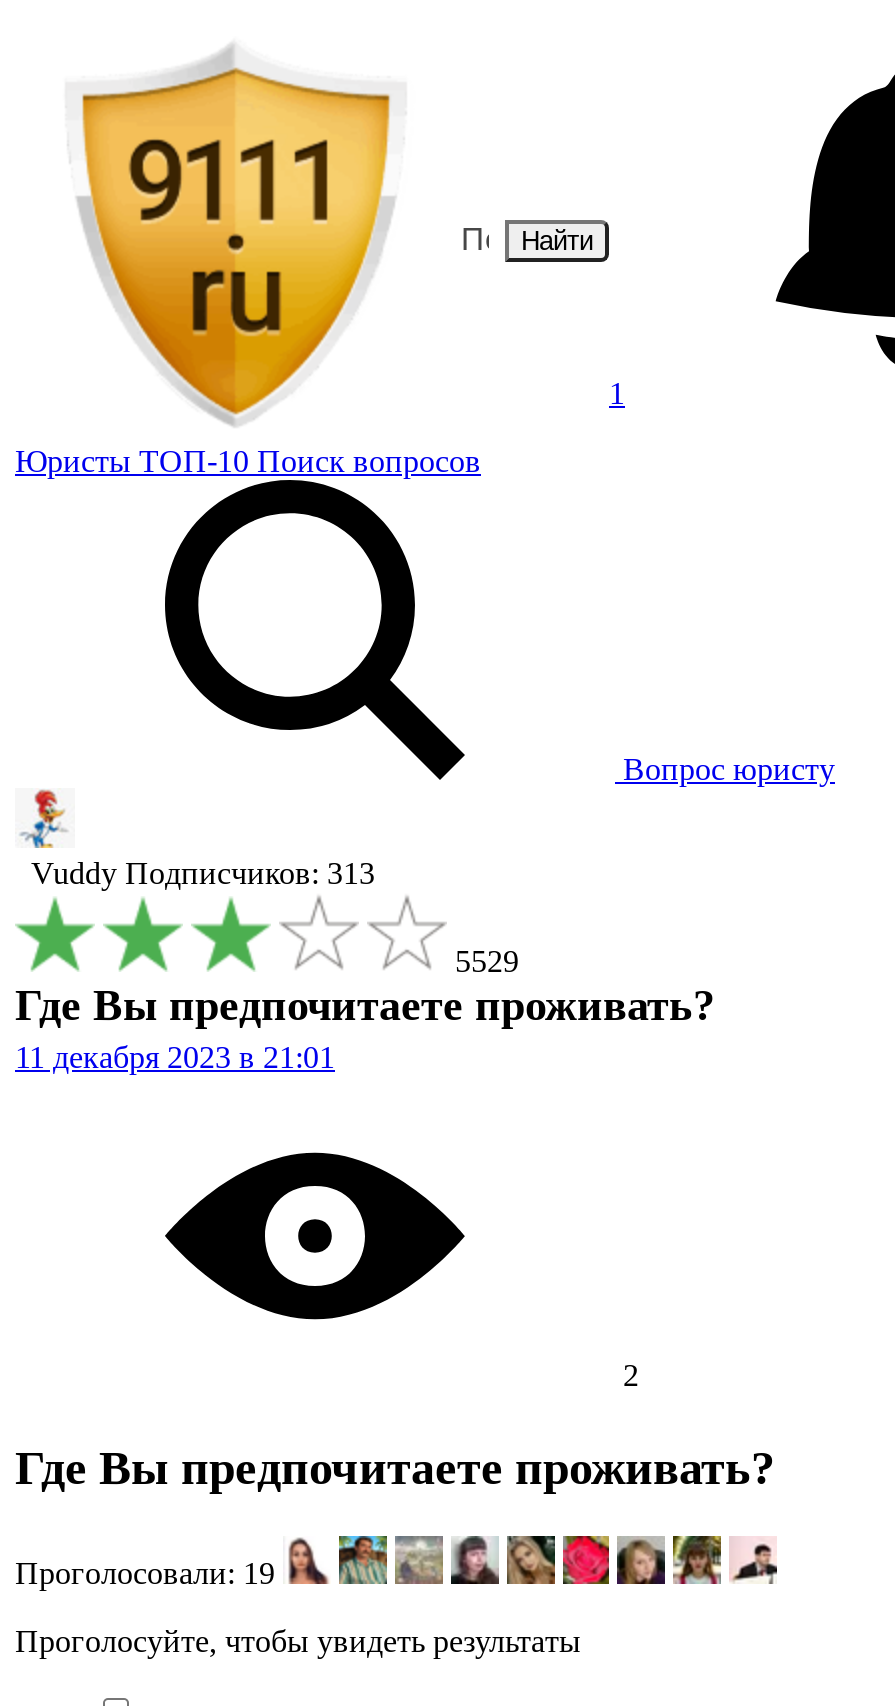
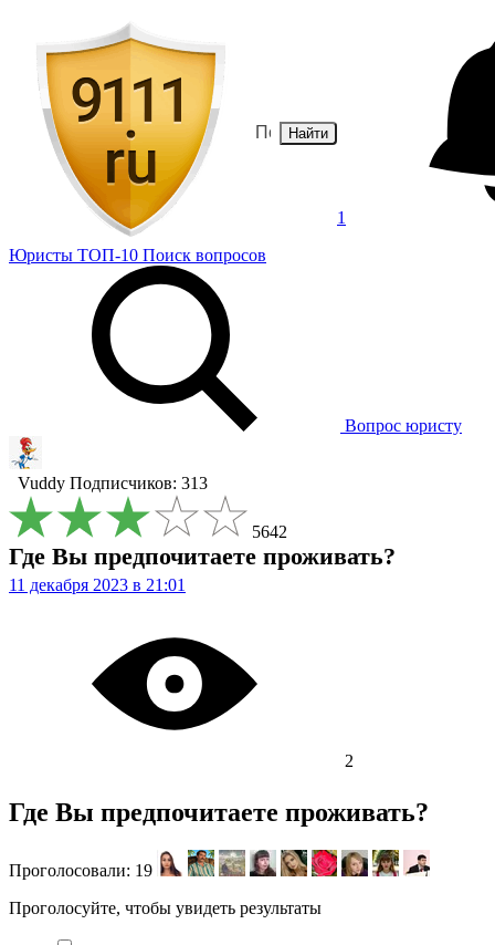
[455,944,519,978] 5529 -> [252,522,287,541] 5642

